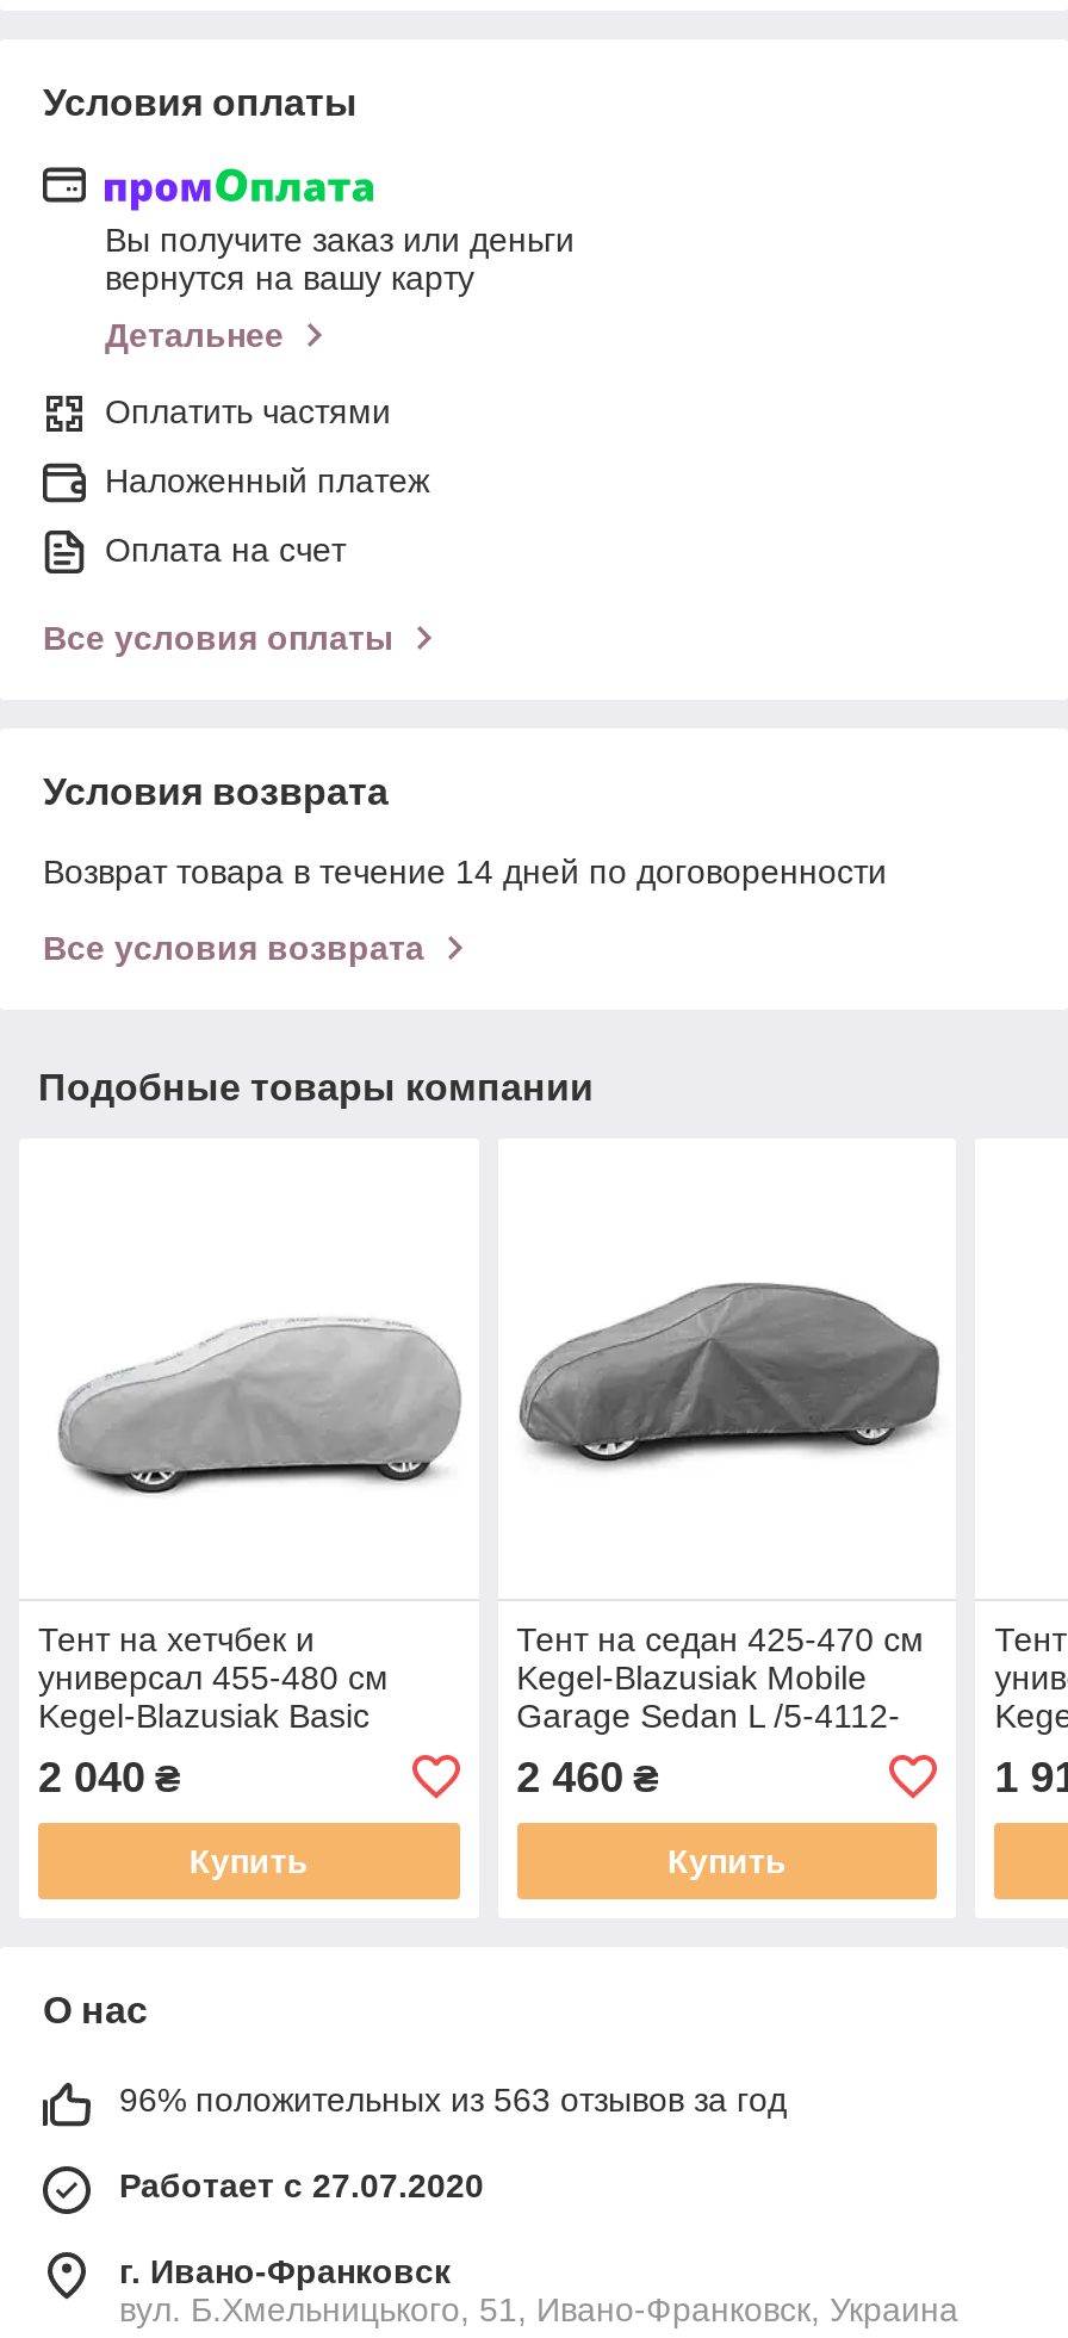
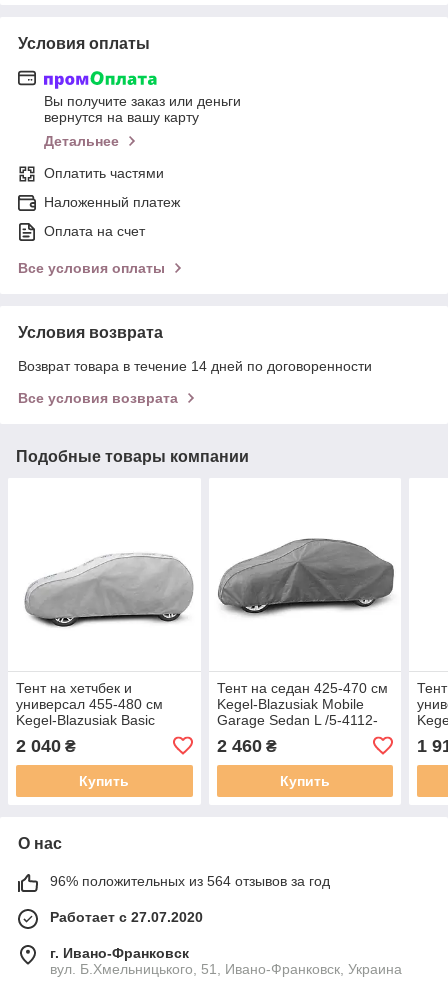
[119,2080,787,2118] 96% положительных из 563 отзывов за год -> [50,873,330,889] 96% положительных из 564 отзывов за год

